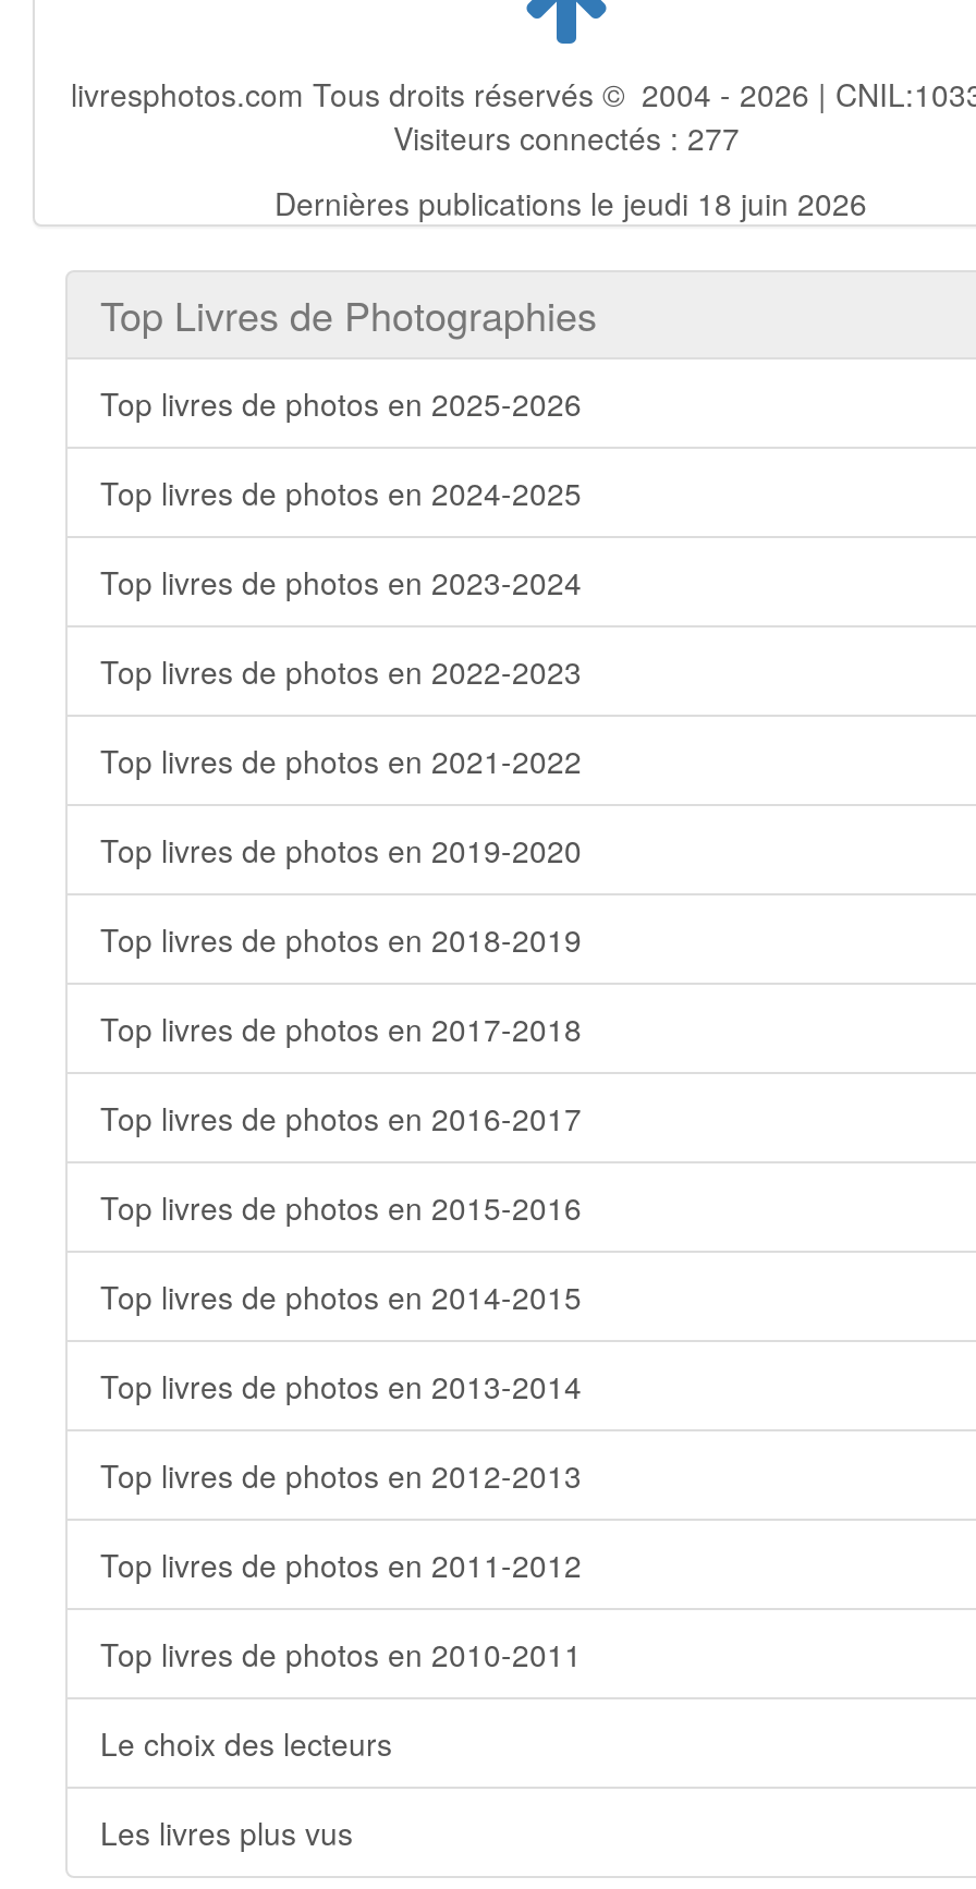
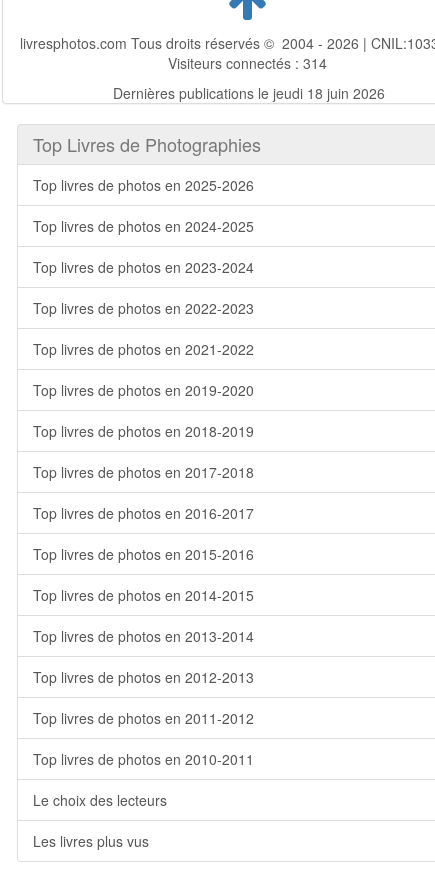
[393,115,740,159] Visiteurs connectés : 277 -> [167,53,326,73] Visiteurs connectés : 314

